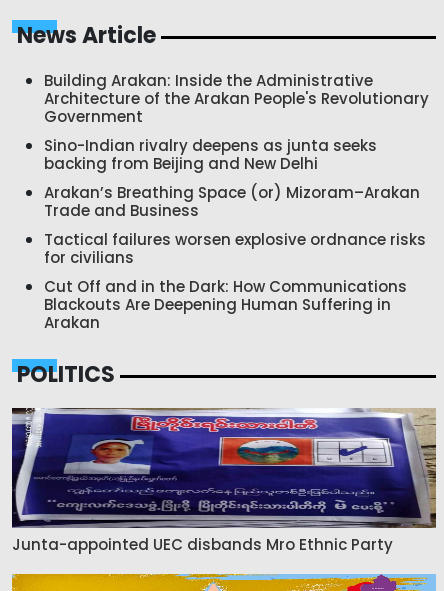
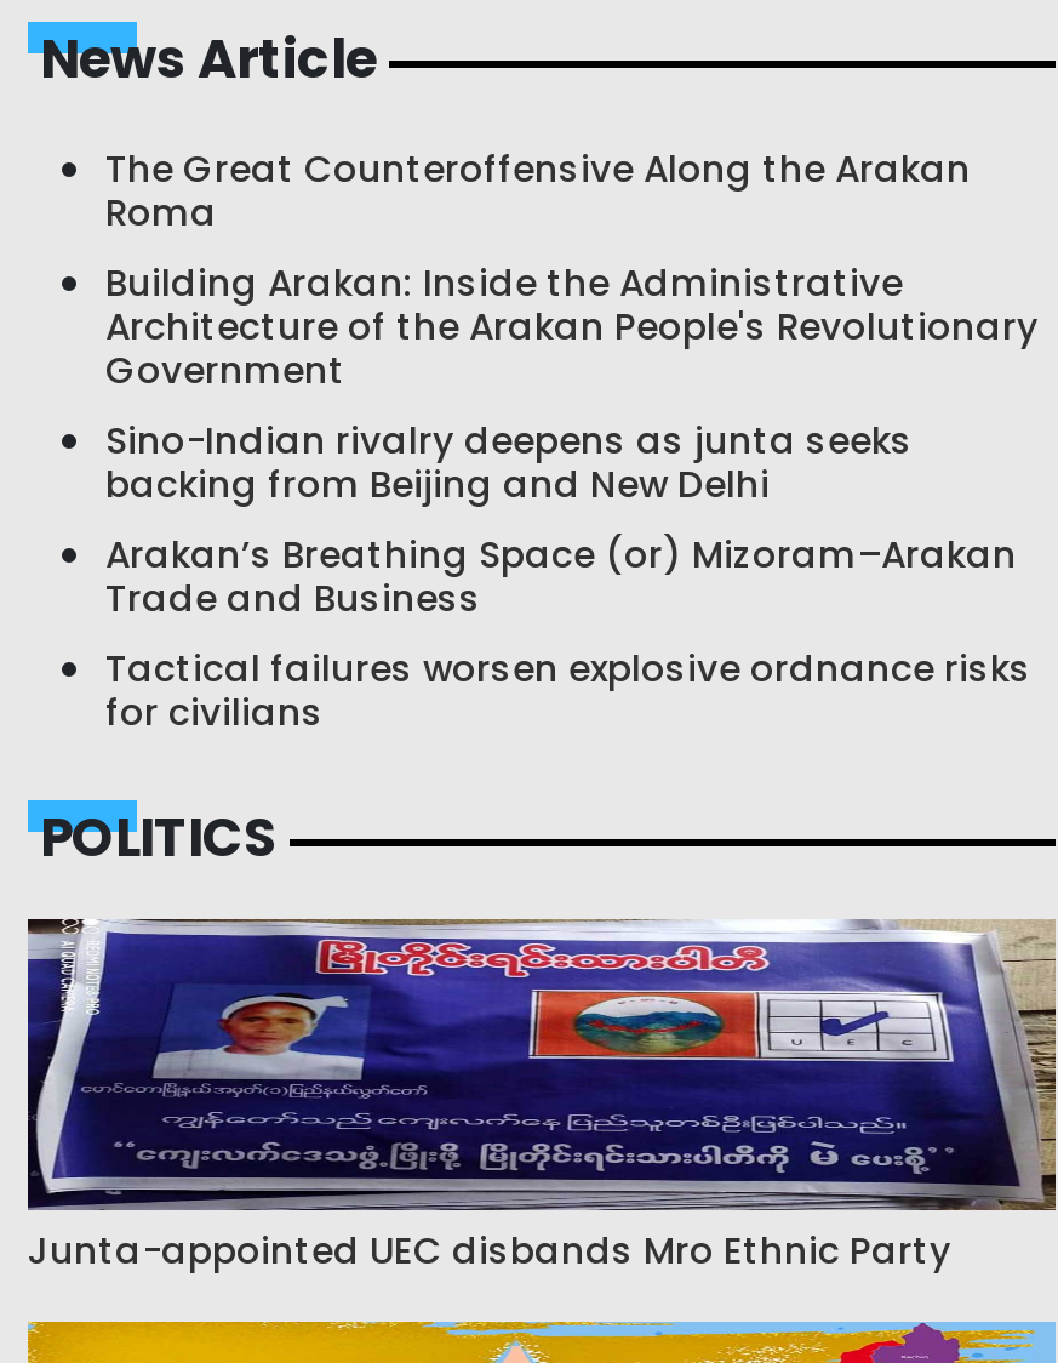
none -> [105,143,971,237] The Great Counteroffensive Along the Arakan | Roma
moved [44,70,429,268] -> [105,257,1039,737]: Building Arakan: Inside the Administrative | Architecture of the Arakan People's Revolutionary | Government | ... | Tactical failures worsen explosive ordnance risks | for civilians
[44,276,407,333] Cut Off and in the Dark: How Communications | Blackouts Are Deepening Human Suffering in | Arakan -> none

